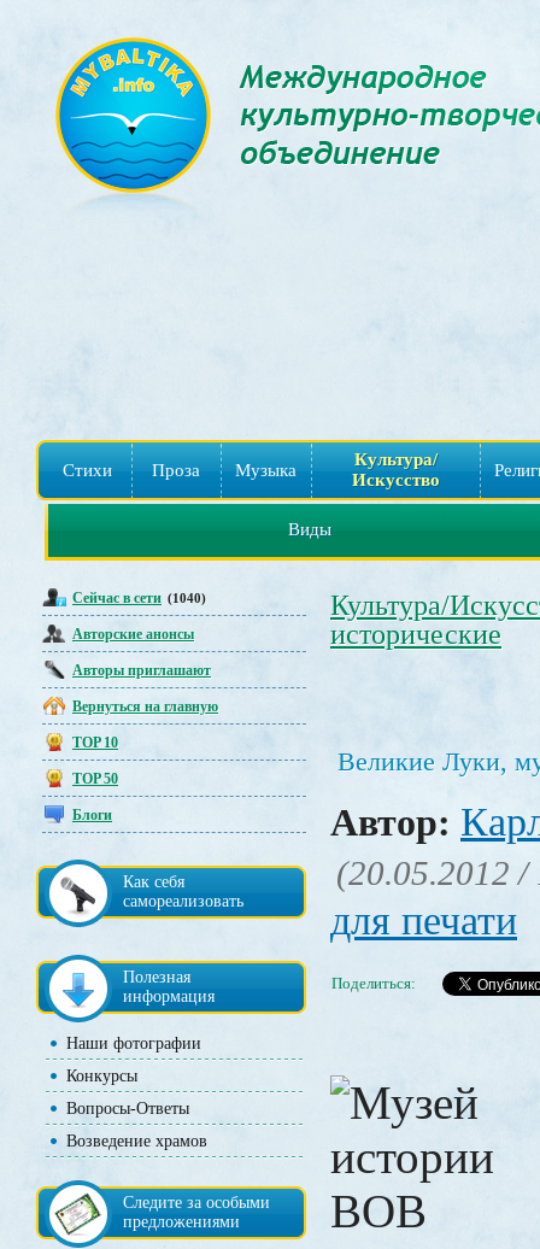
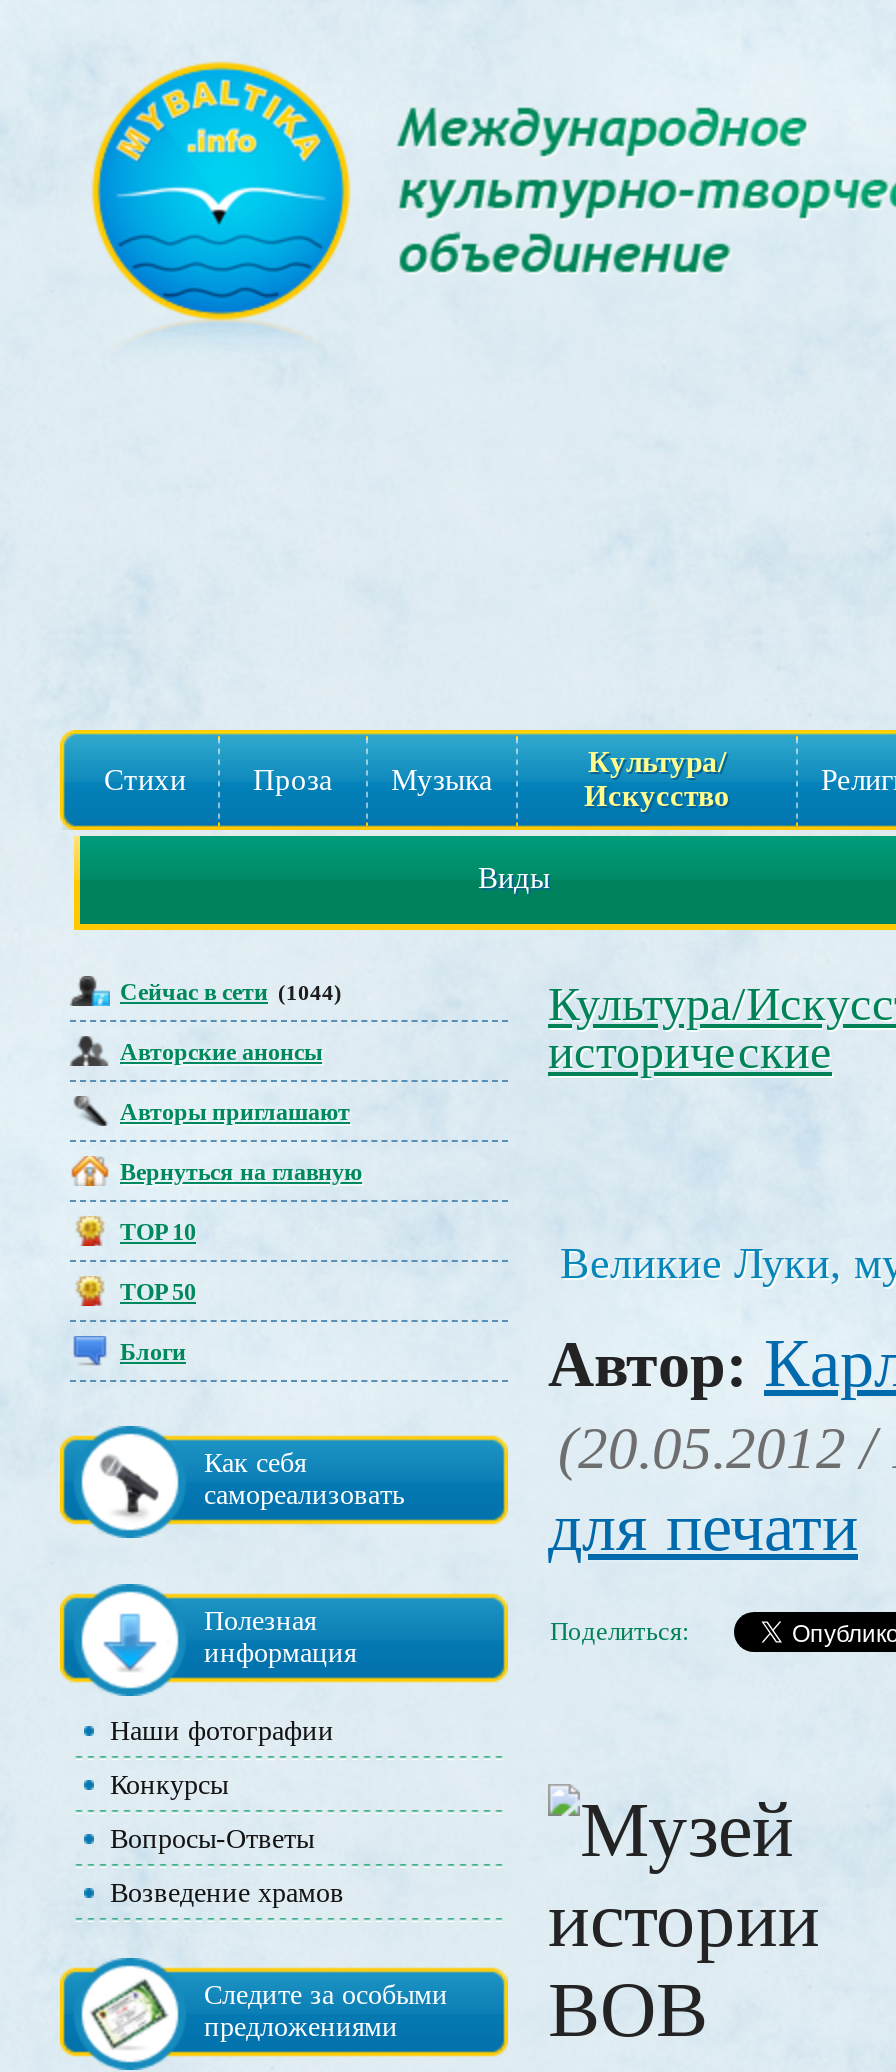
[72,590,206,606] Сейчас в сети (1040) -> [120,978,342,1006] Сейчас в сети (1044)

